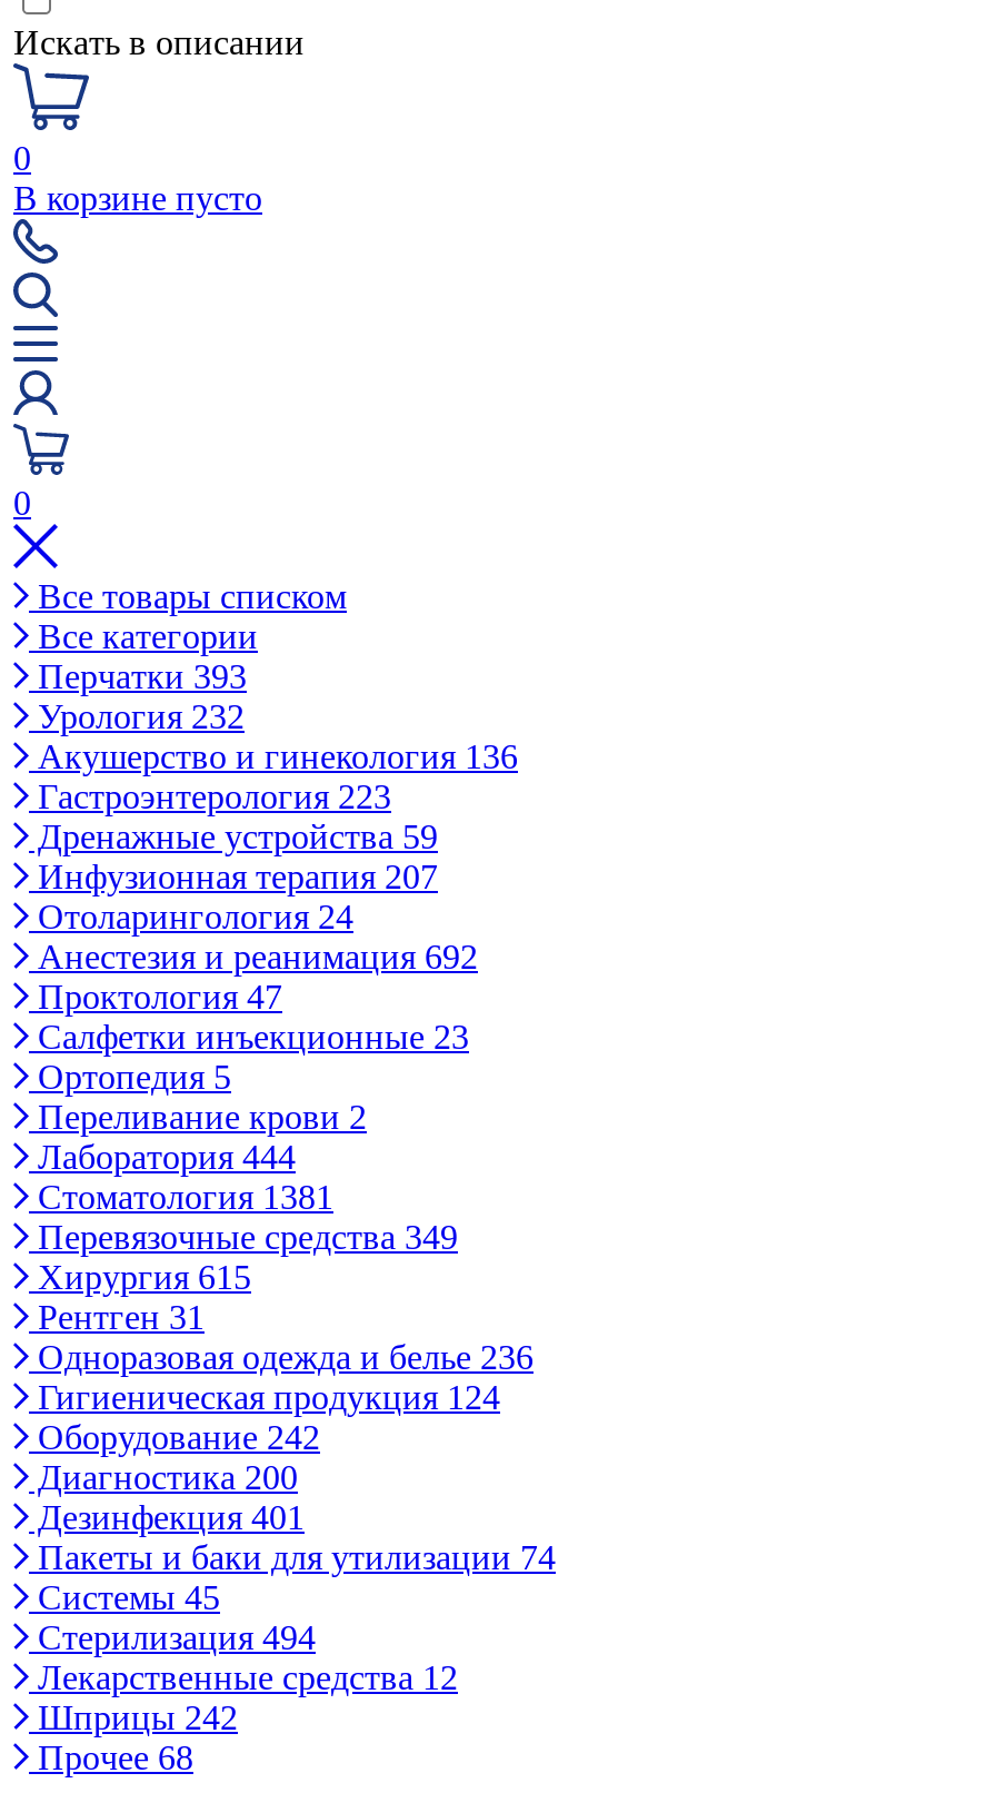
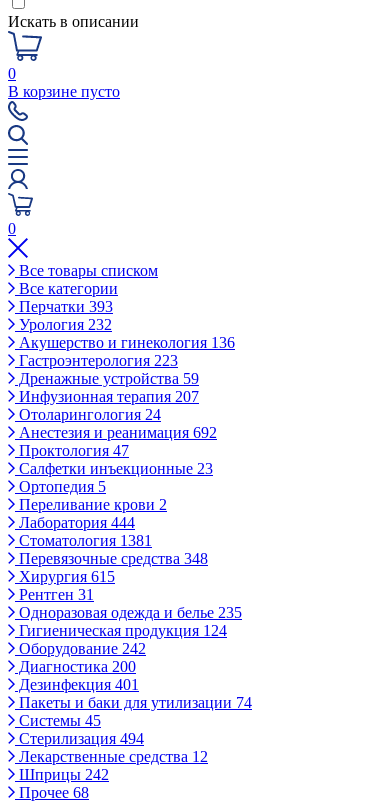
[29,1218,458,1256] Перевязочные средства 349 -> [15,550,208,567] Перевязочные средства 348
[29,1338,534,1376] Одноразовая одежда и белье 236 -> [15,604,242,621] Одноразовая одежда и белье 235

